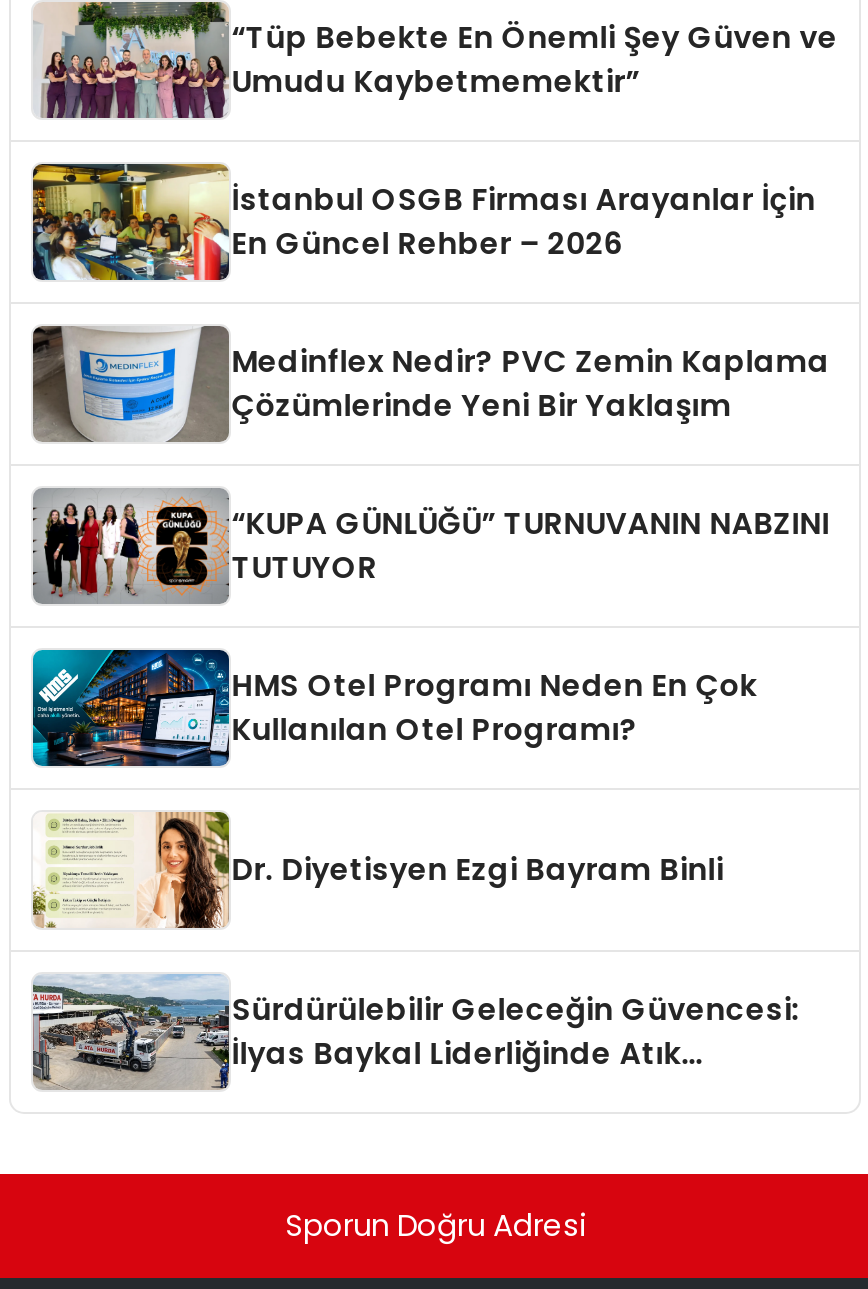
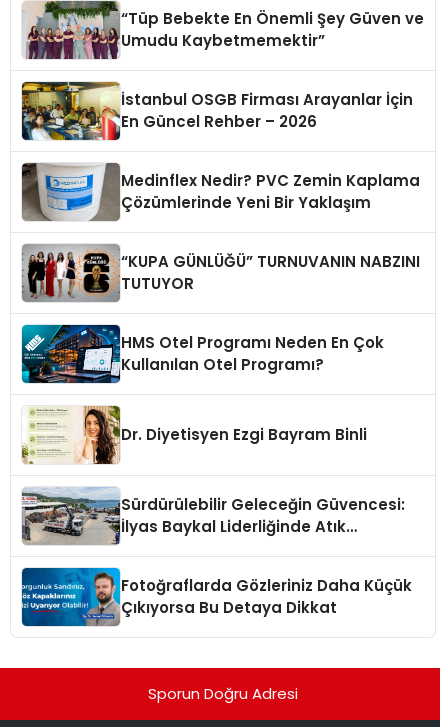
none -> [21,567,412,627] [image] | Fotoğraflarda Gözleriniz Daha Küçük | Çıkıyorsa Bu Detaya Dikkat

